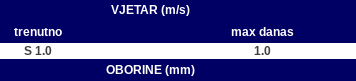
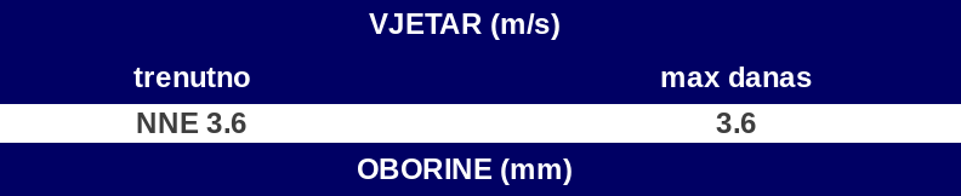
[24,44,271,58] S 1.0 | 1.0 -> [136,106,757,140] NNE 3.6 | 3.6

